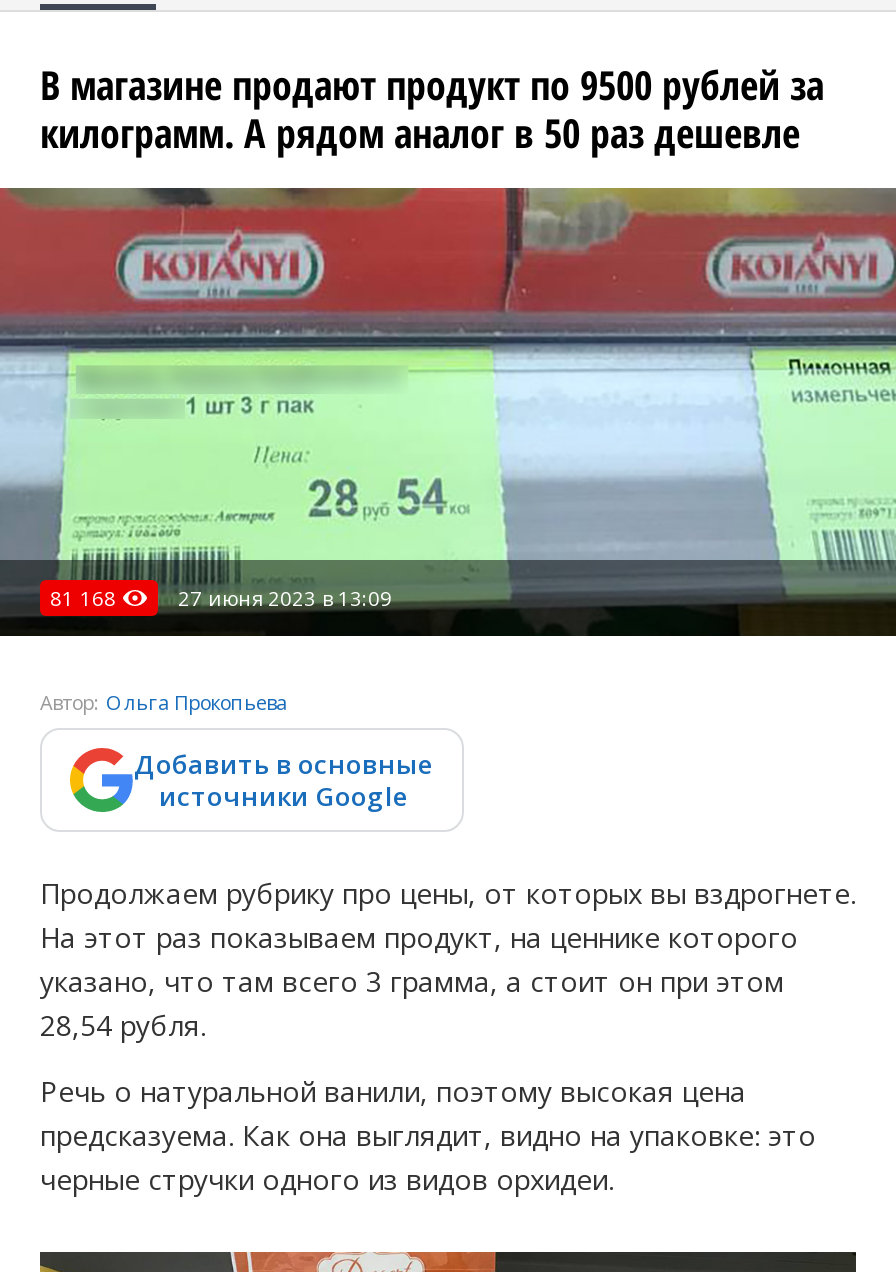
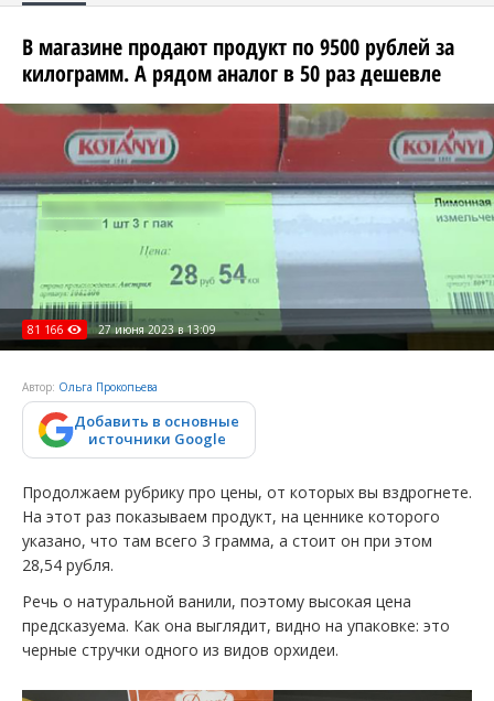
[50,584,392,612] 81 168 27 июня 2023 в 13:09 -> [28,322,216,337] 81 166 27 июня 2023 в 13:09

